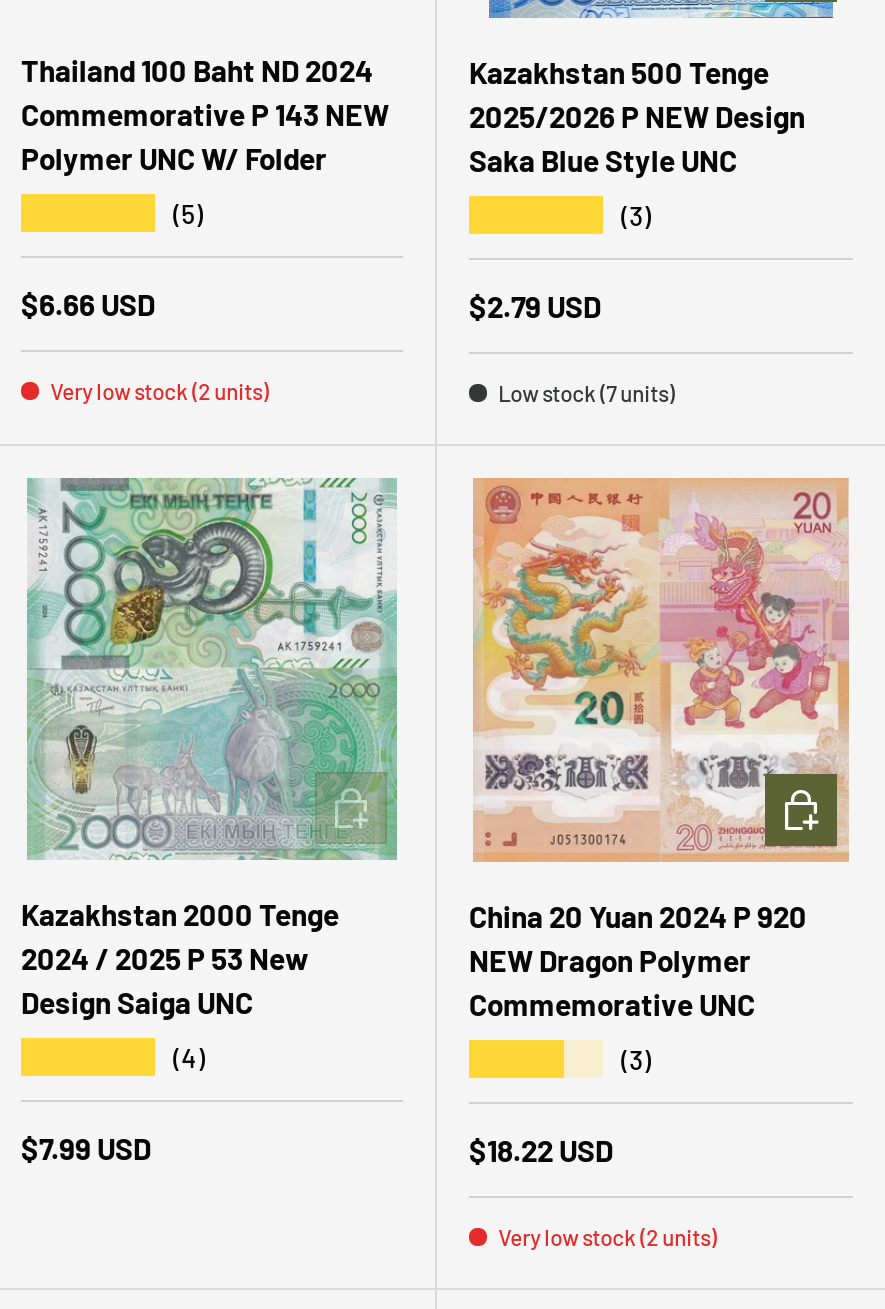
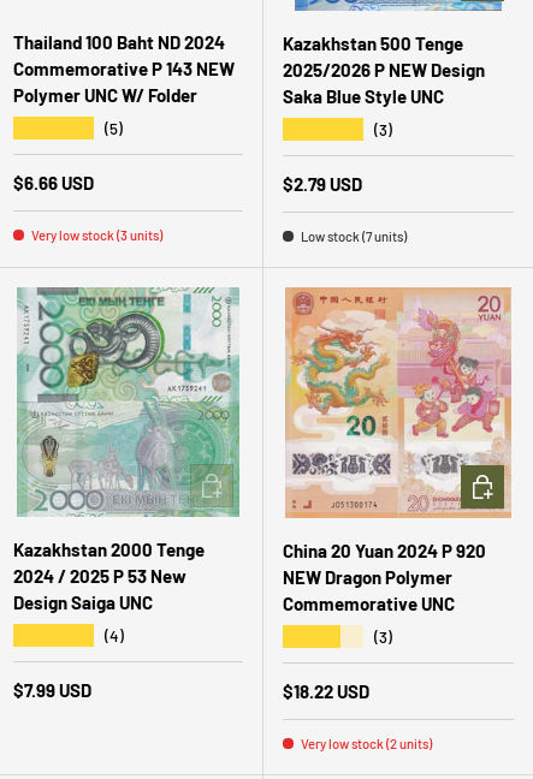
[50,378,268,404] Very low stock (2 units) -> [31,227,162,243] Very low stock (3 units)

